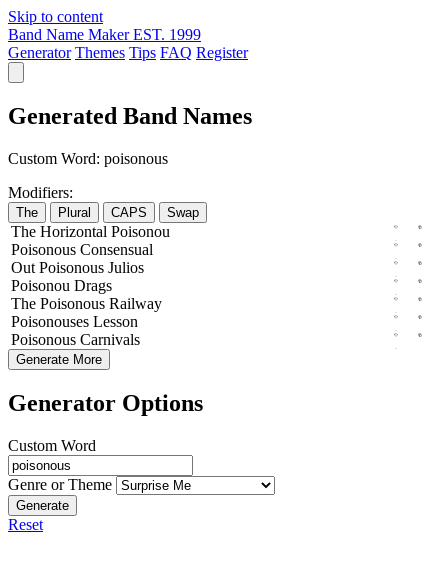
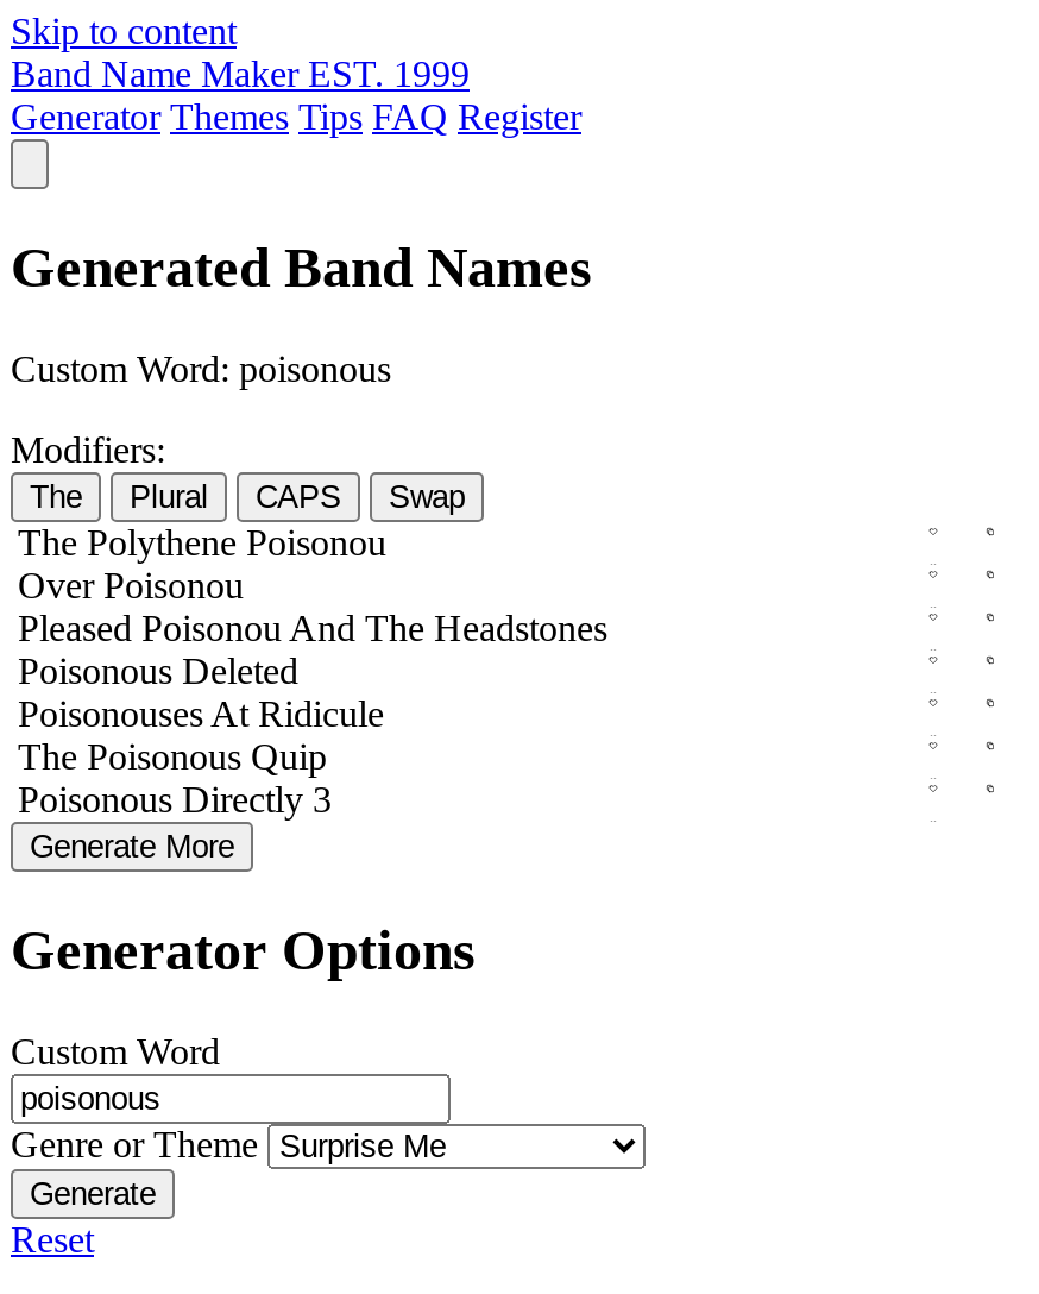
[11,223,170,348] TheHorizontal Poisonou | Poisonous Consensual | Out Poisonous Julios | Poisonou Drags | The Poisonous Railway | Poisonouses Lesson | Poisonous Carnivals -> [18,522,607,819] ThePolythene Poisonou | Over Poisonou | Pleased Poisonou And The Headstones | Poisonous Deleted | Poisonouses At Ridicule | The Poisonous Quip | Poisonous Directly3

